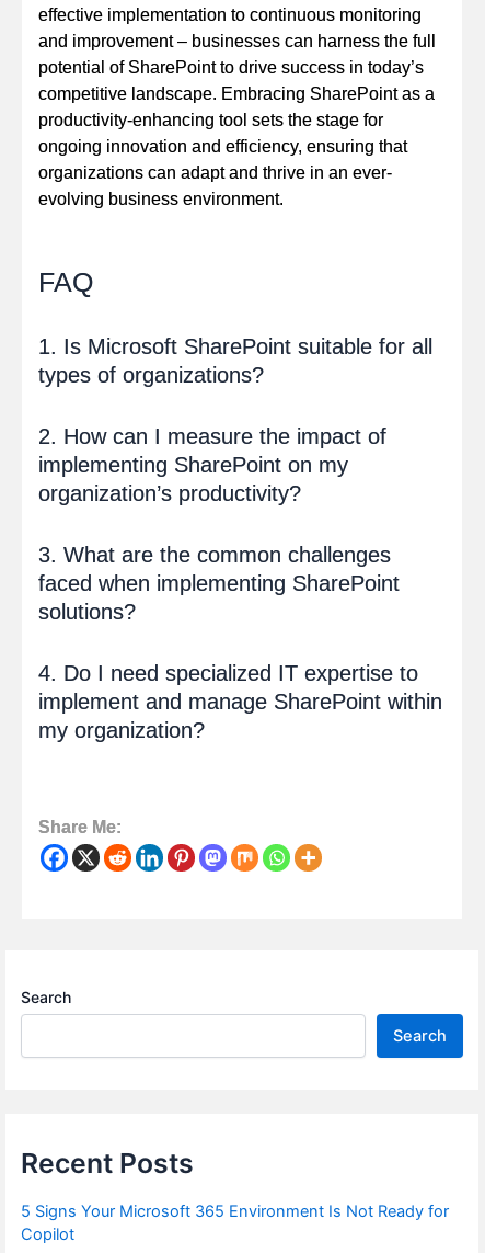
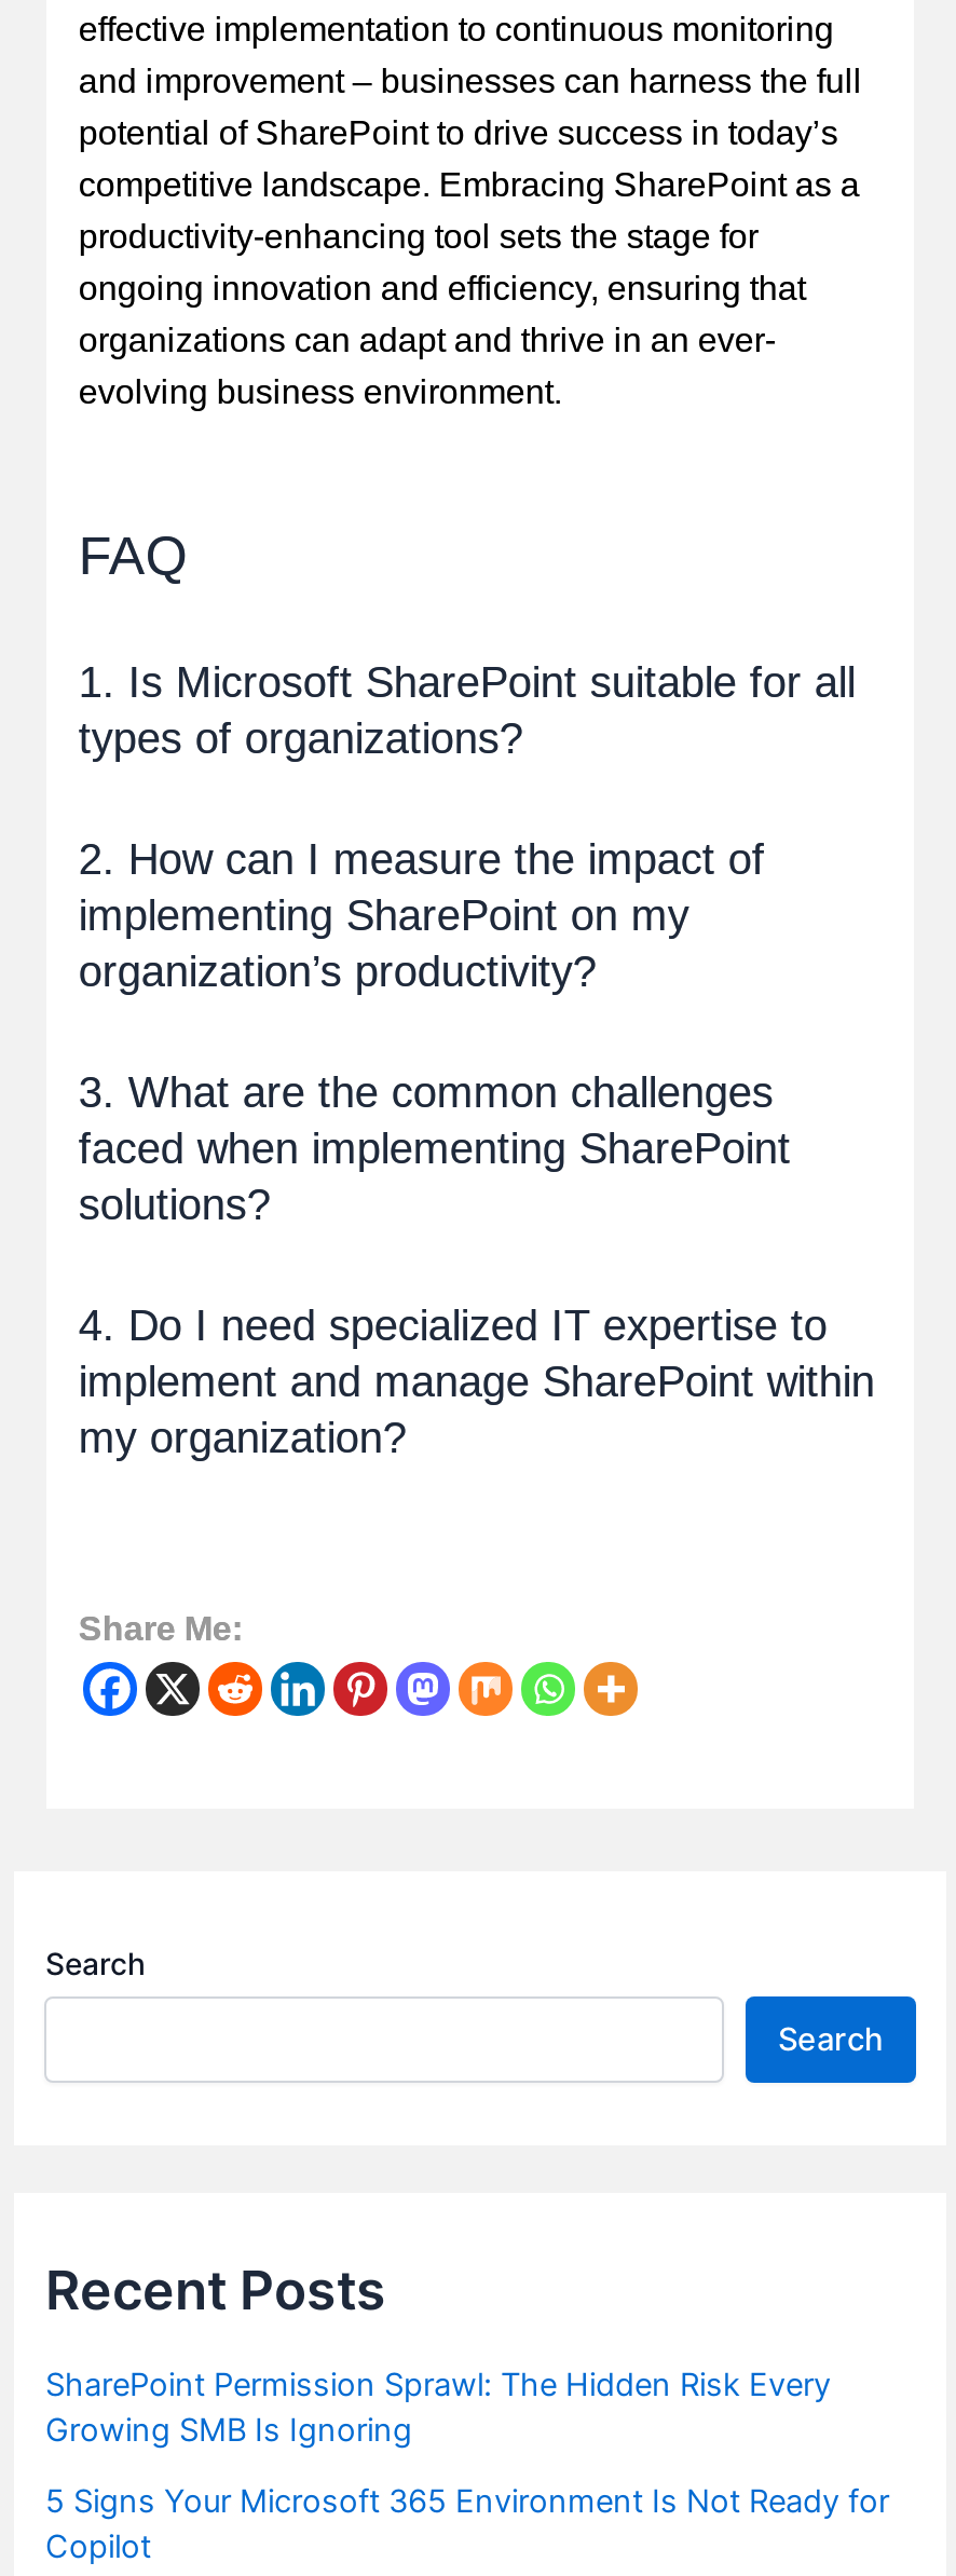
none -> [45,2365,831,2449] SharePoint Permission Sprawl: The Hidden Risk Every | Growing SMB Is Ignoring

